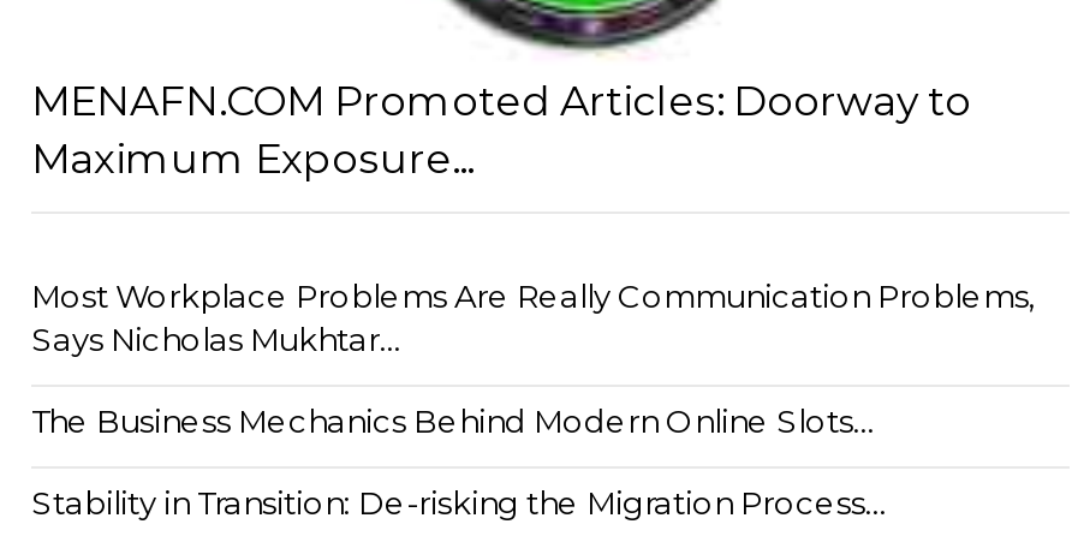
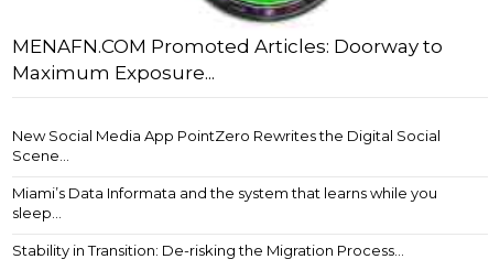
[31,276,1036,357] Most Workplace Problems Are Really Communication Problems, | Says Nicholas Mukhtar... -> [12,126,441,164] New Social Media App PointZero Rewrites the Digital Social | Scene...
[31,401,875,439] The Business Mechanics Behind Modern Online Slots... -> [12,184,437,221] Miami’s Data Informata and the system that learns while you | sleep...

